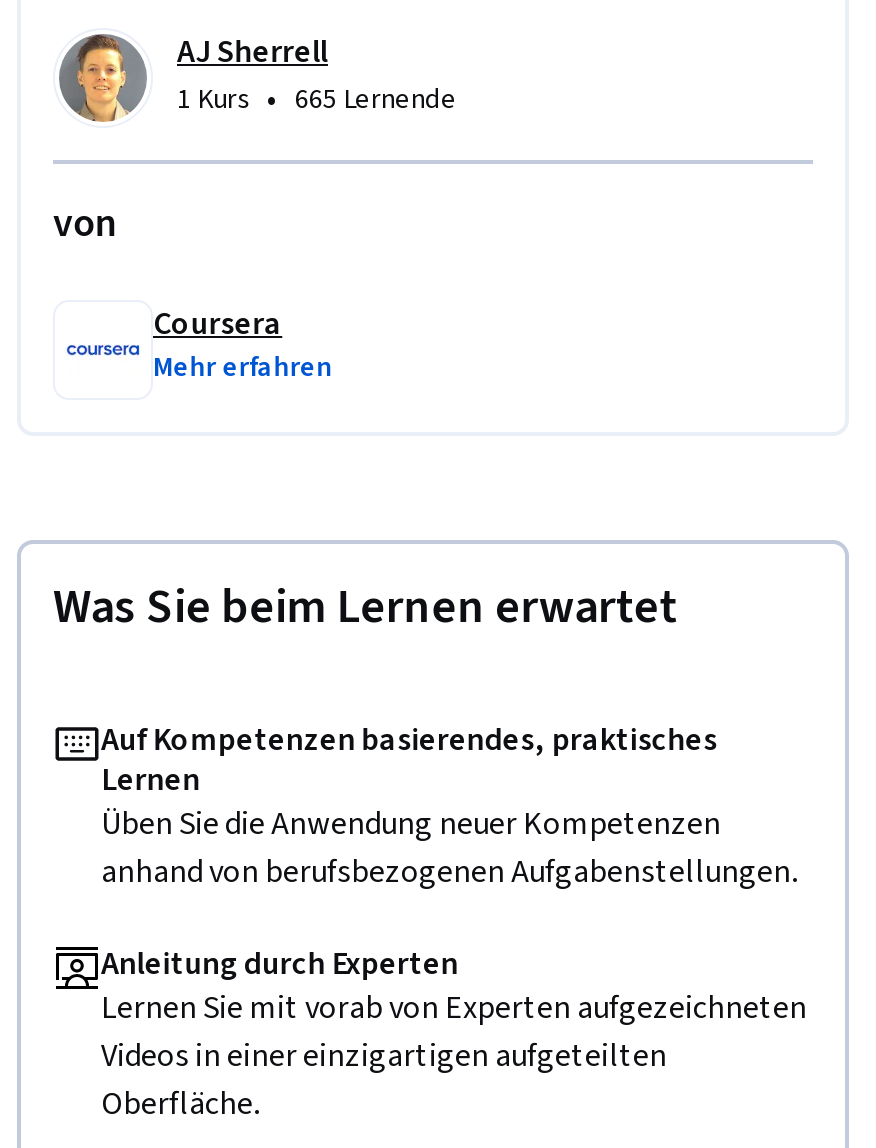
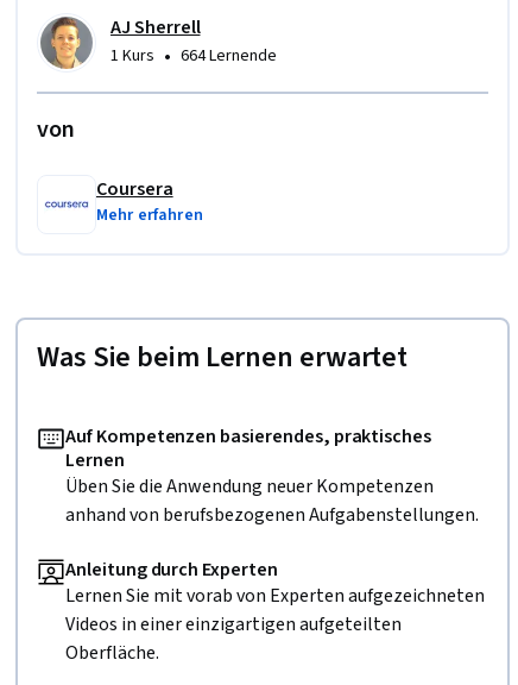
[177,78,457,122] 1 Kurs • 665 Lernende -> [110,43,277,69] 1 Kurs • 664 Lernende

